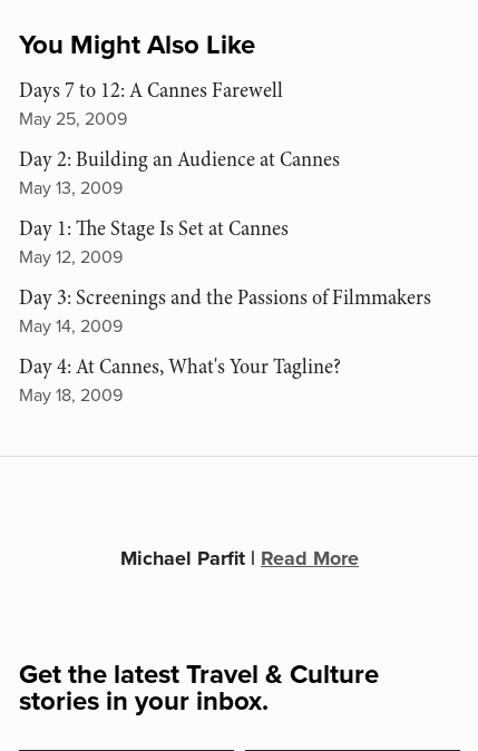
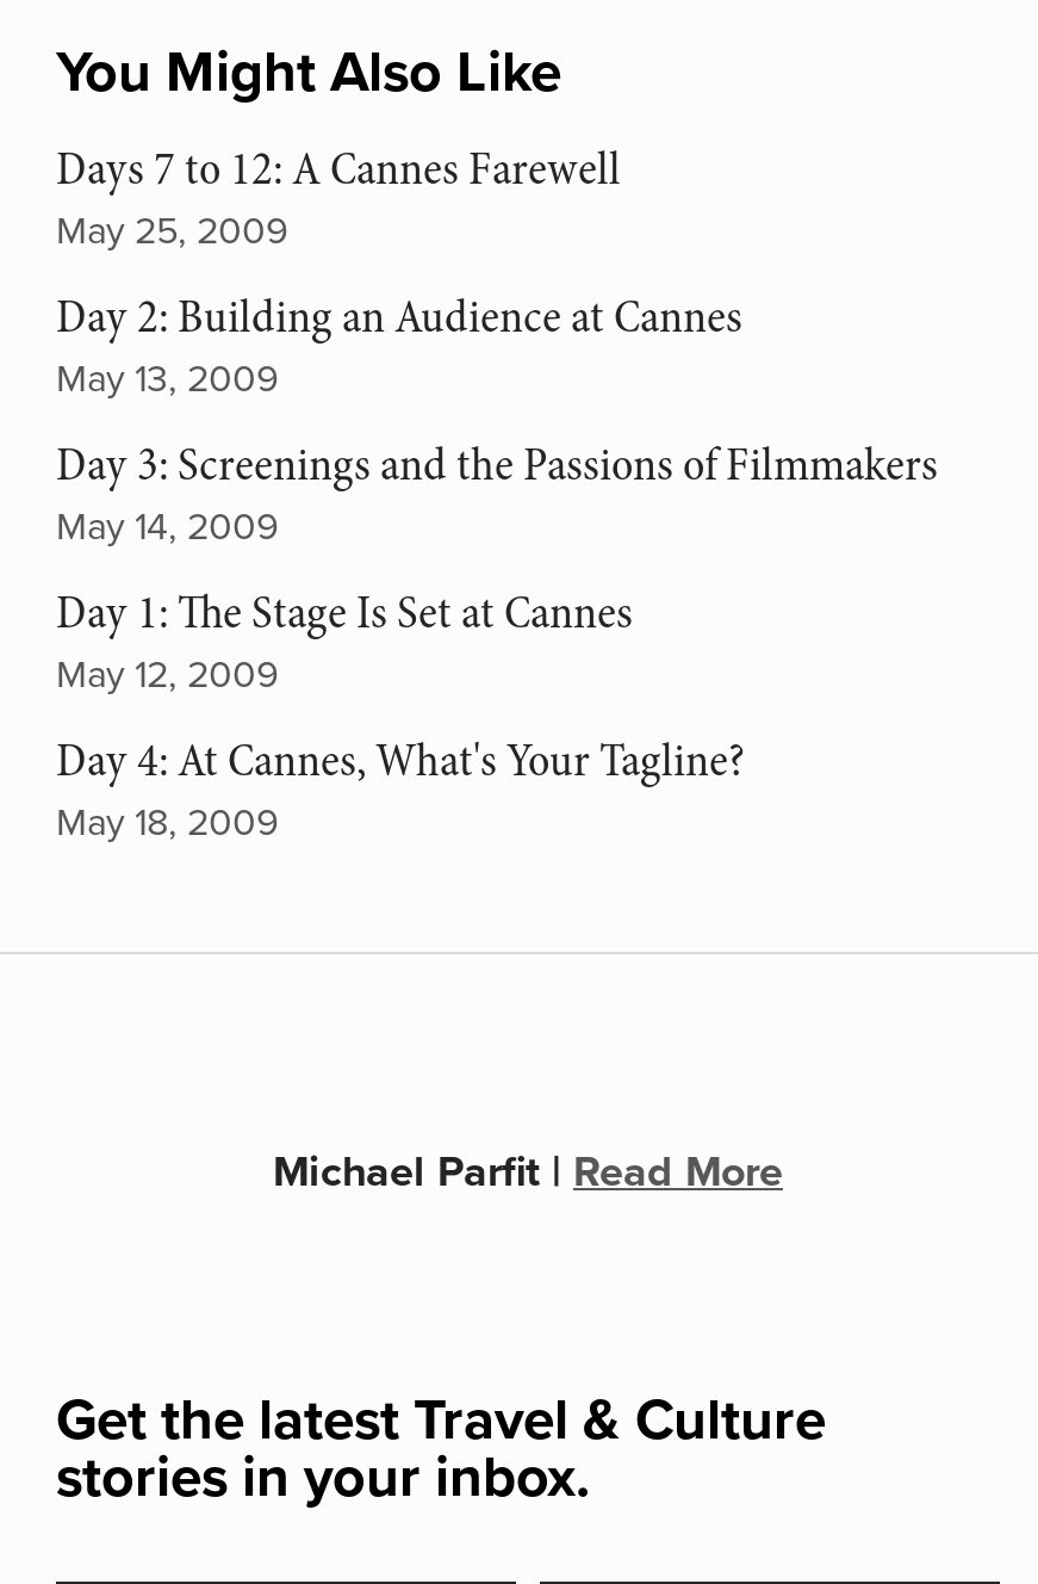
moved [19,214,289,269] -> [56,582,633,699]: Day 1: The Stage Is Set at Cannes | May 12, 2009
moved [19,283,431,338] -> [56,434,938,551]: Day 3: Screenings and the Passions of Filmmakers | May 14, 2009

